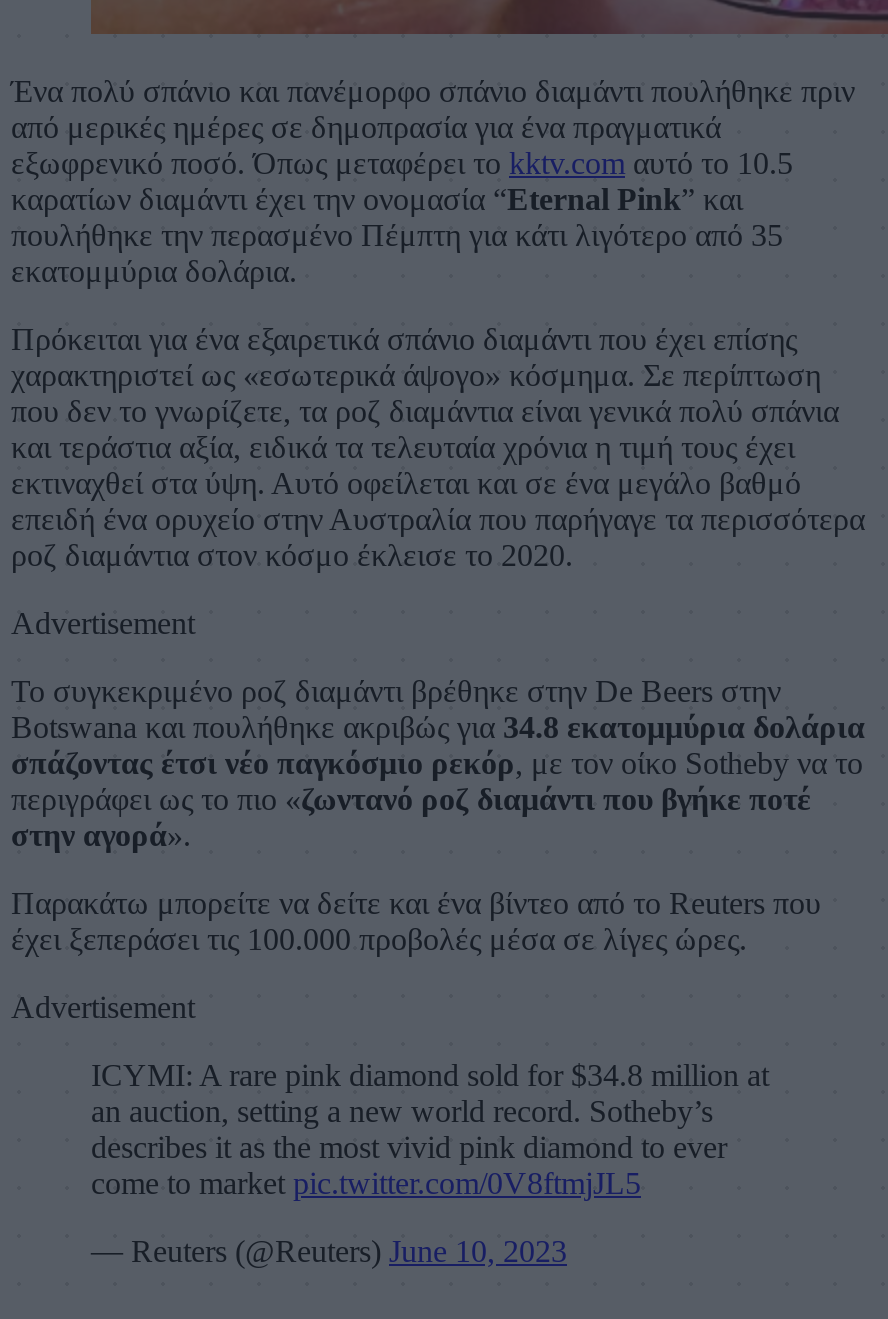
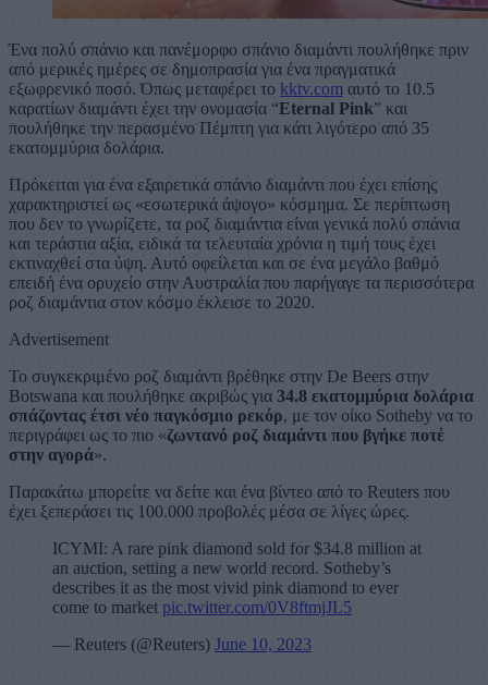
[11,990,195,1024] Advertisement -> none

